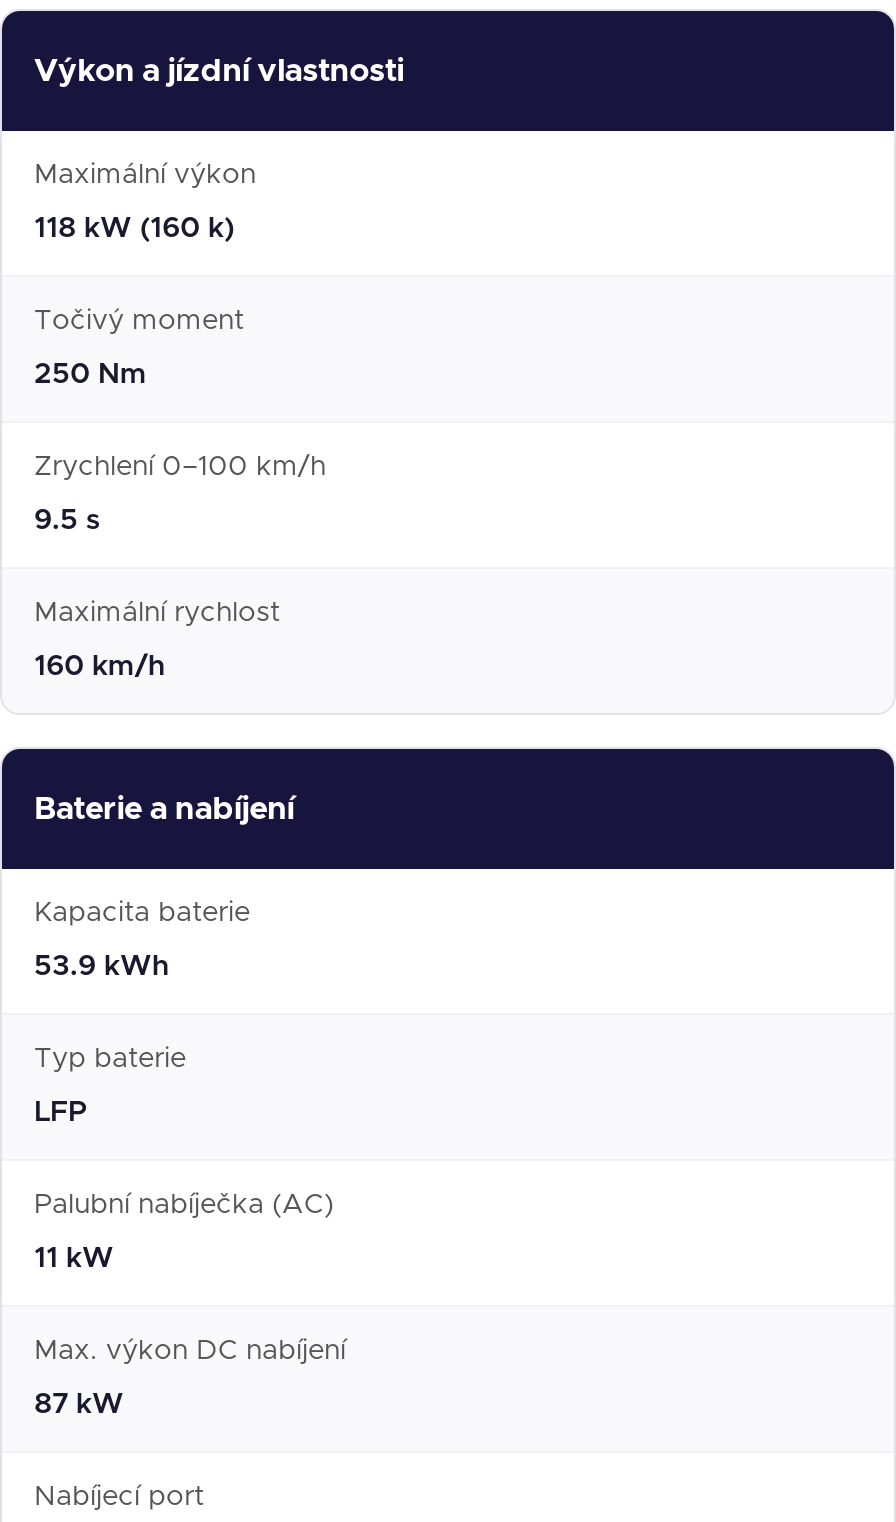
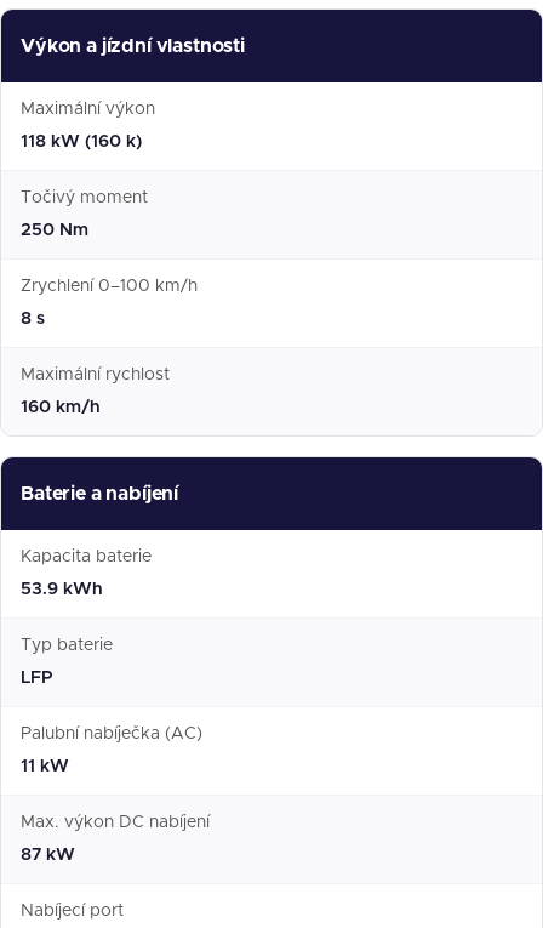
[34,507,100,535] 9.5 s -> [21,311,45,328] 8 s

